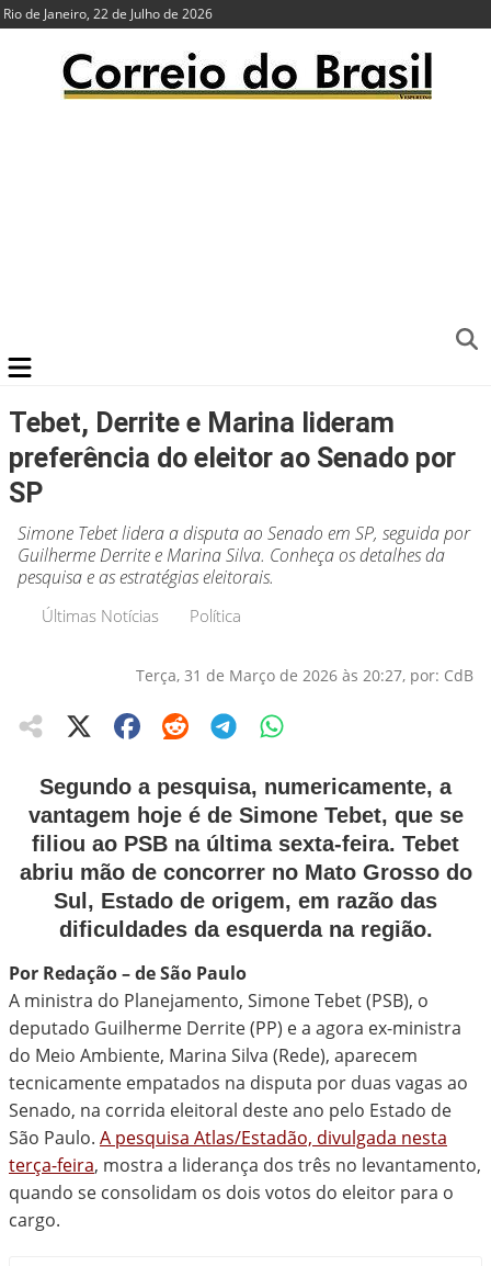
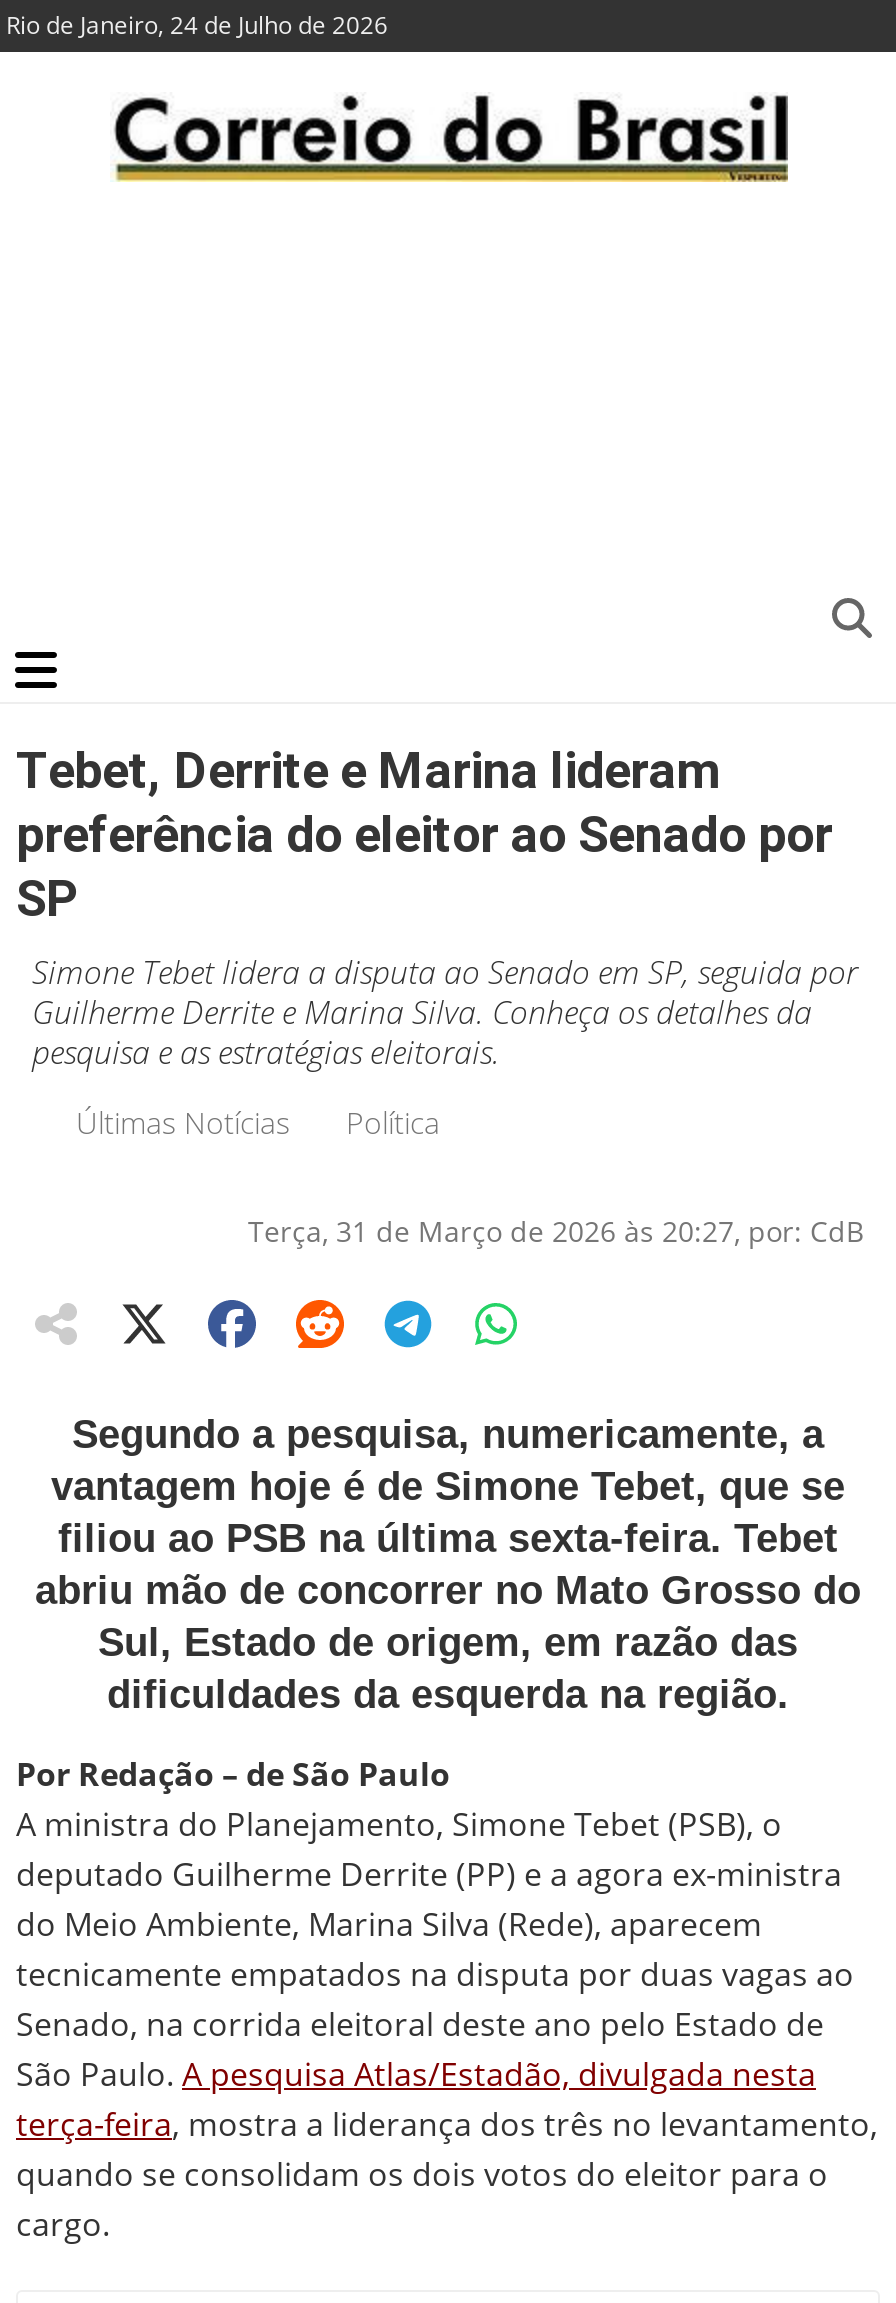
[3,4,213,23] Rio de Janeiro, 22 de Julho de 2026 -> [6,8,388,42] Rio de Janeiro, 24 de Julho de 2026

